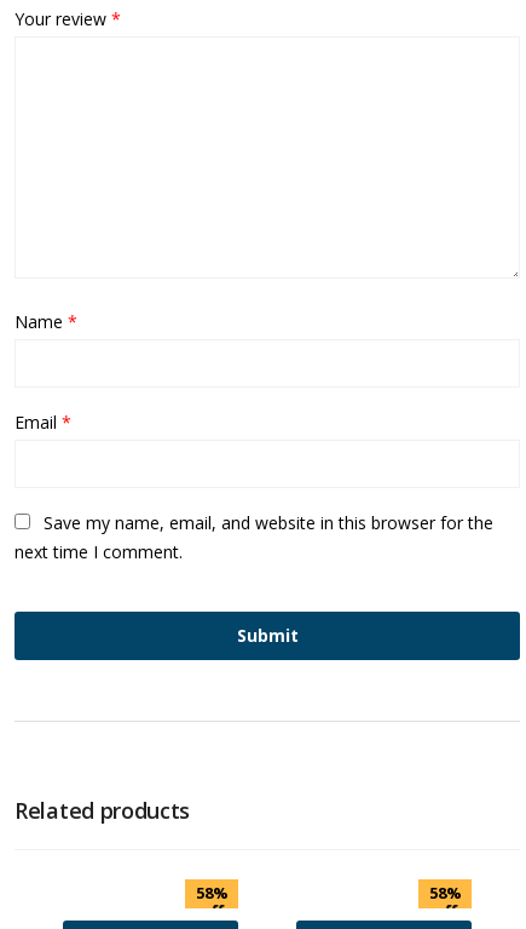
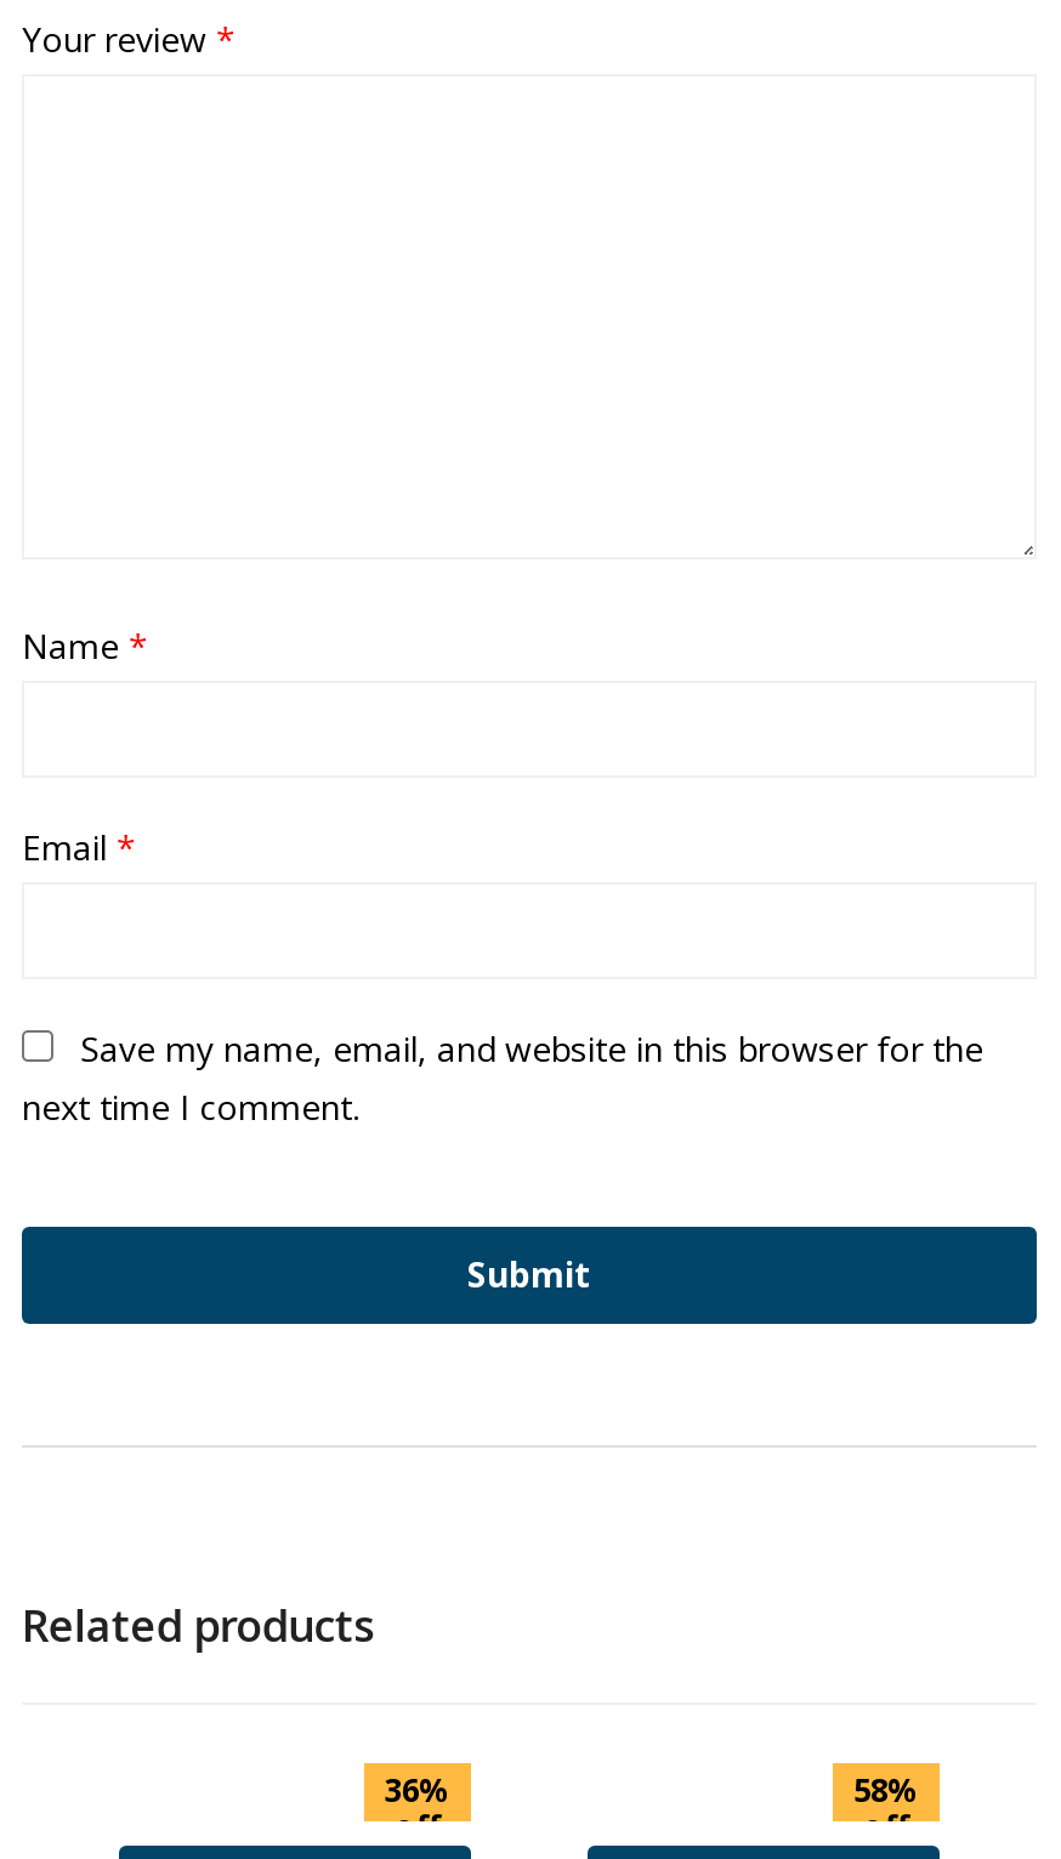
[195,882,228,904] 58% -> [385,1767,450,1811] 36%

